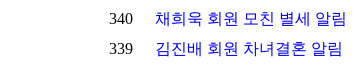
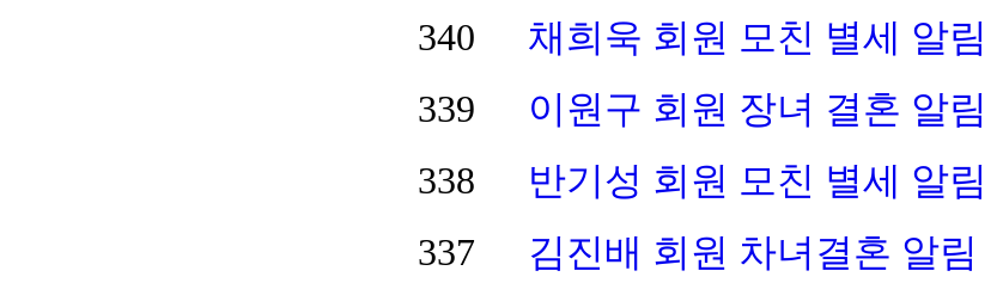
none -> [418,88,987,272] 이원구 회원 장녀 결혼 알림 | 338 | 반기성 회원 모친 별세 알림 | 337

